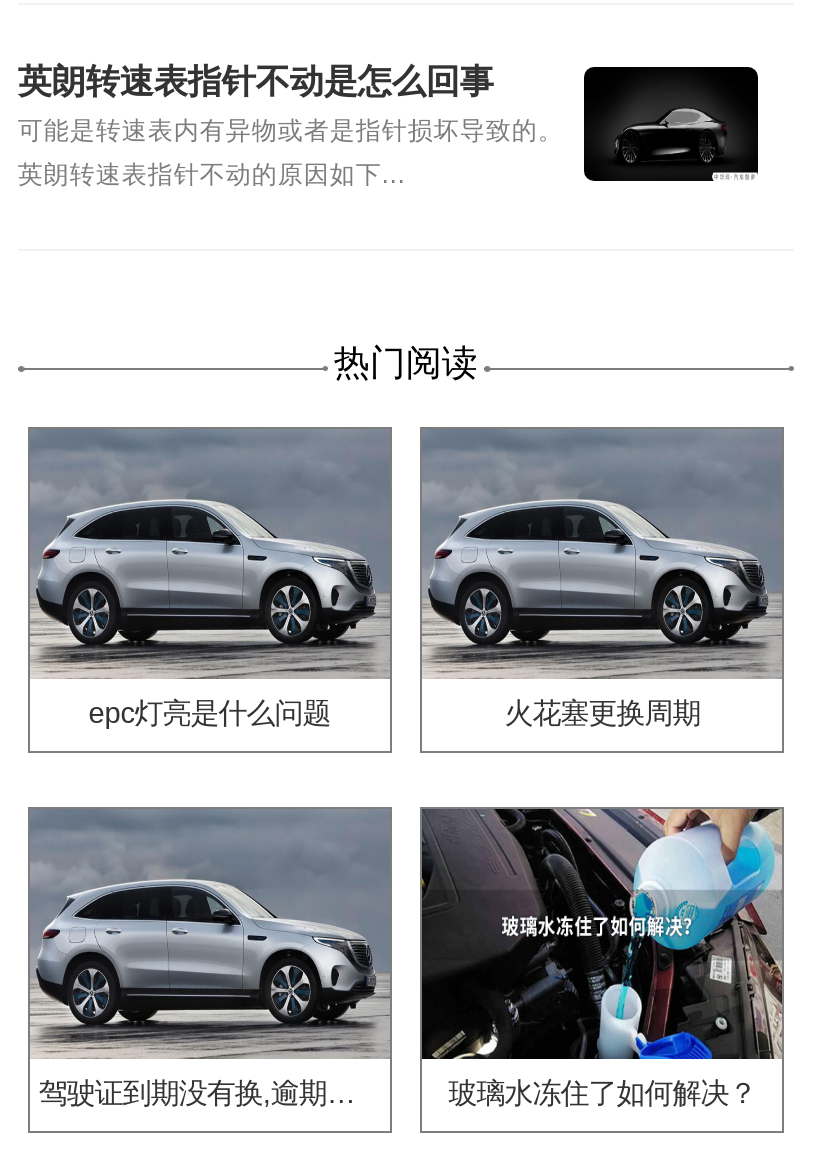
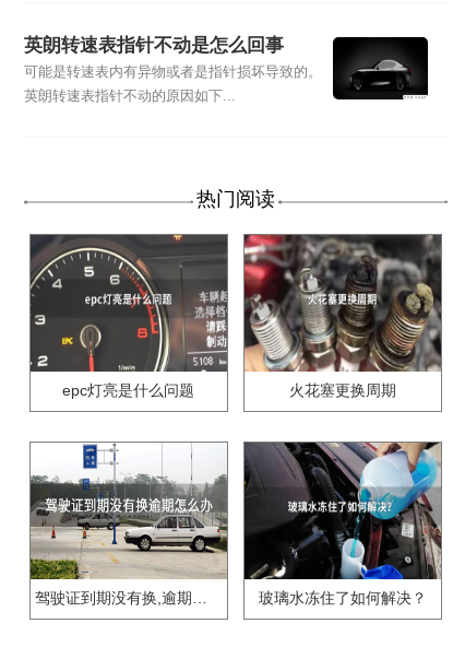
[28,429,388,679] [image] -> [29,235,227,373] [image]
[420,427,784,679] [image] -> [243,234,442,372] [image]
[28,807,392,1059] [image] -> [29,443,227,580] [image]

